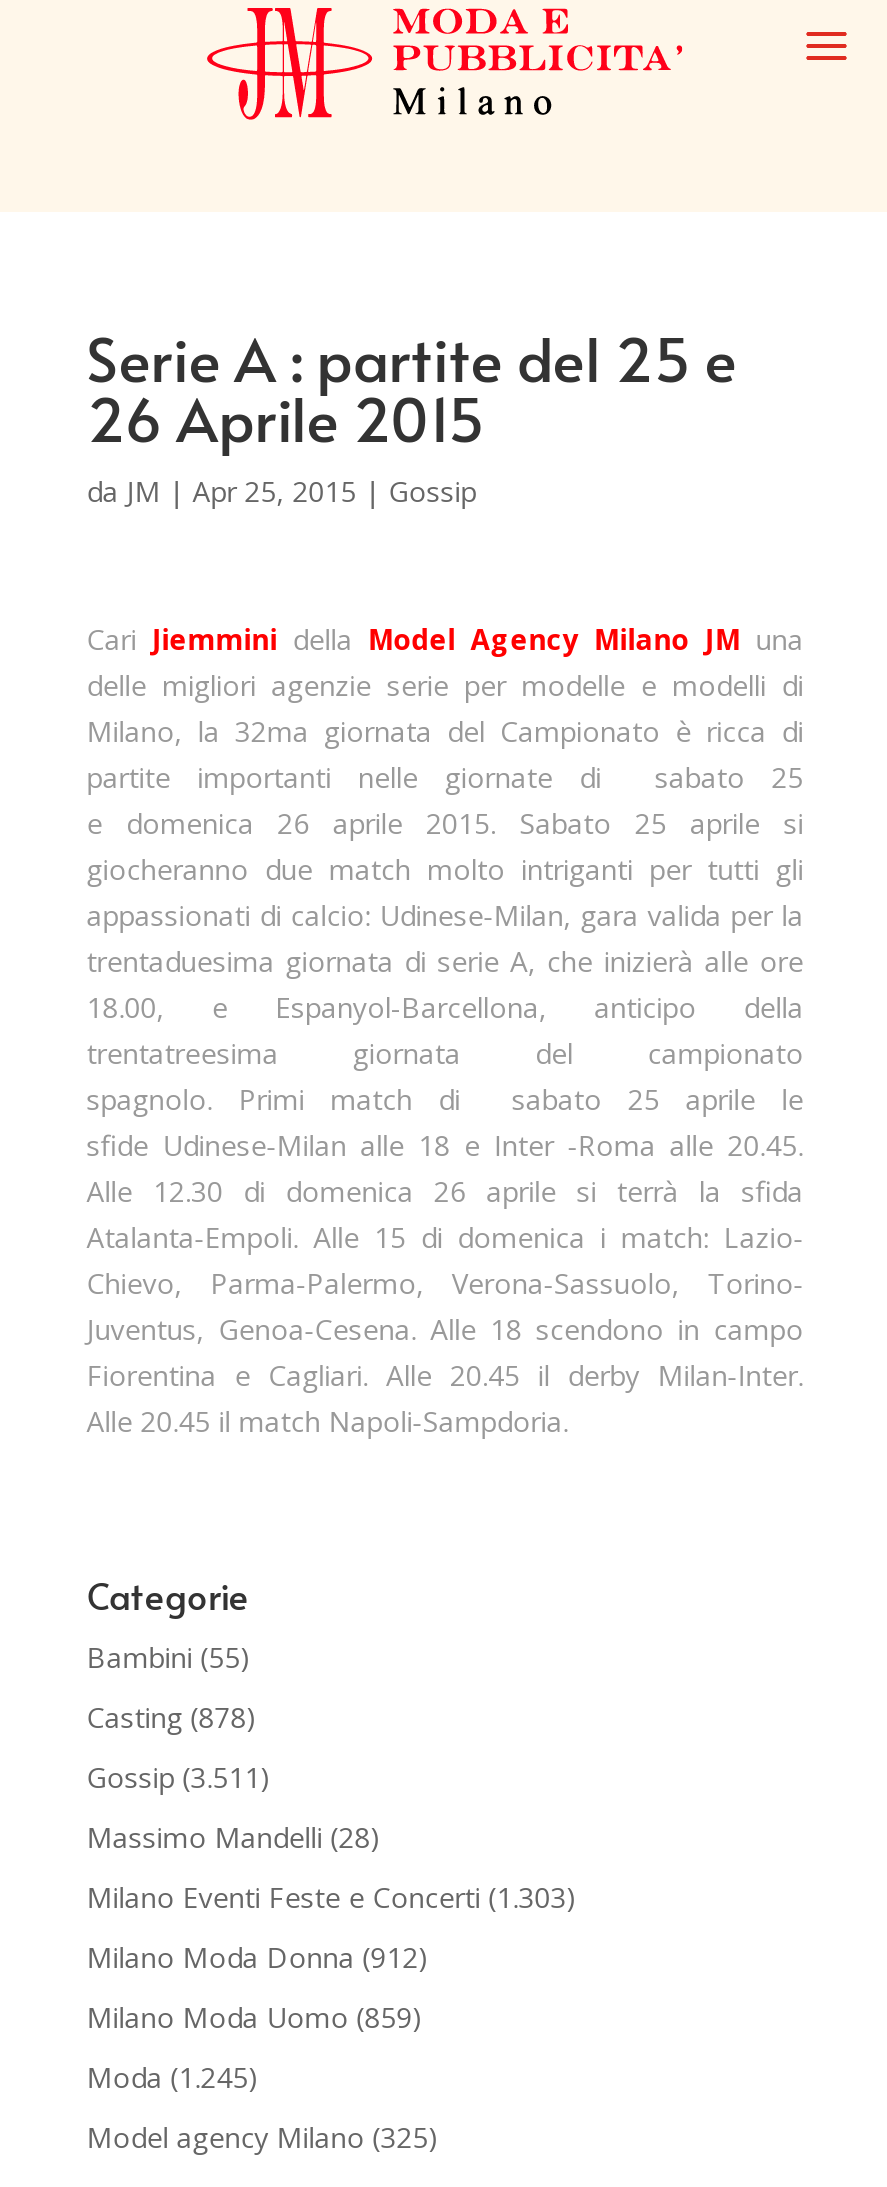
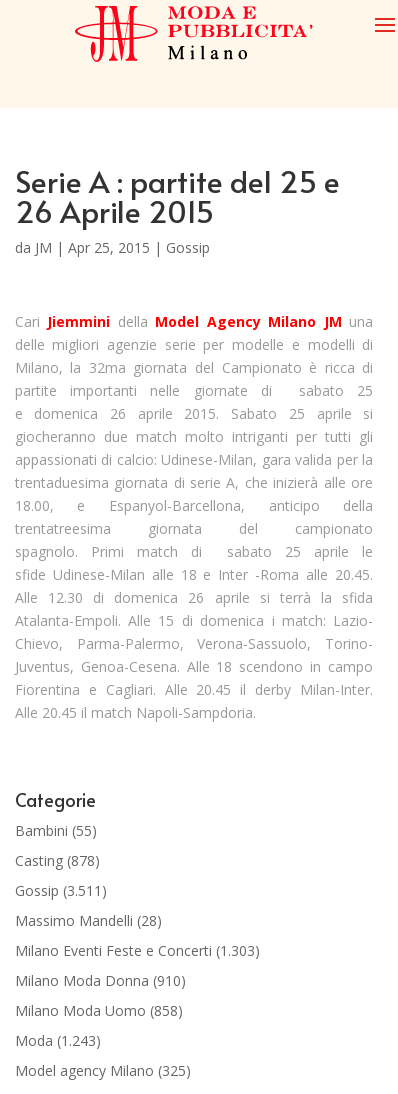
[87,1938,429,1976] Milano Moda Donna (912) -> [15,971,186,990] Milano Moda Donna (910)
[87,1998,423,2036] Milano Moda Uomo (859) -> [15,1001,183,1020] Milano Moda Uomo (858)
[87,2058,259,2096] Moda (1.245) -> [15,1031,101,1050] Moda (1.243)

